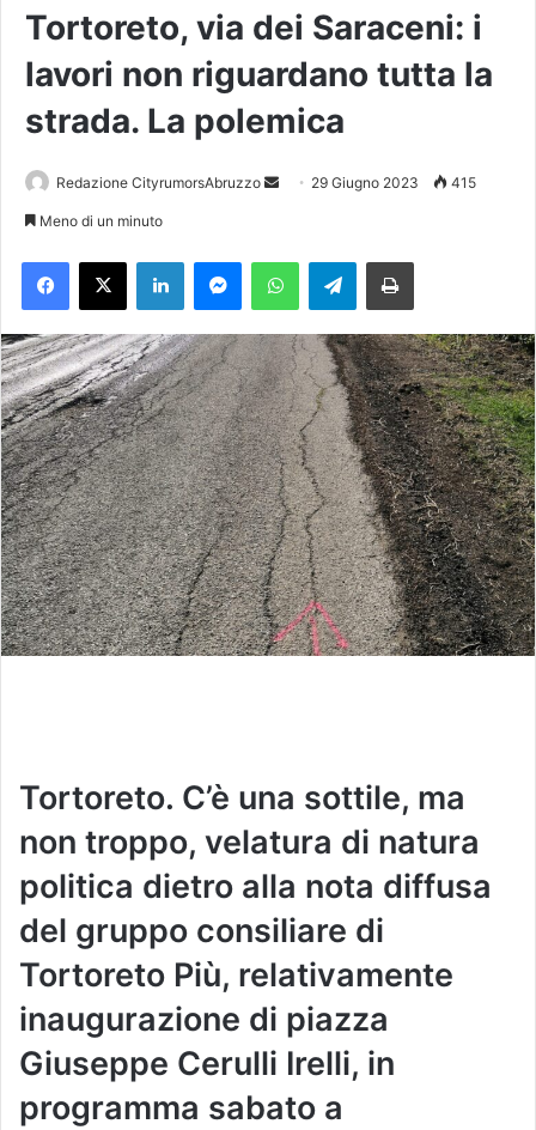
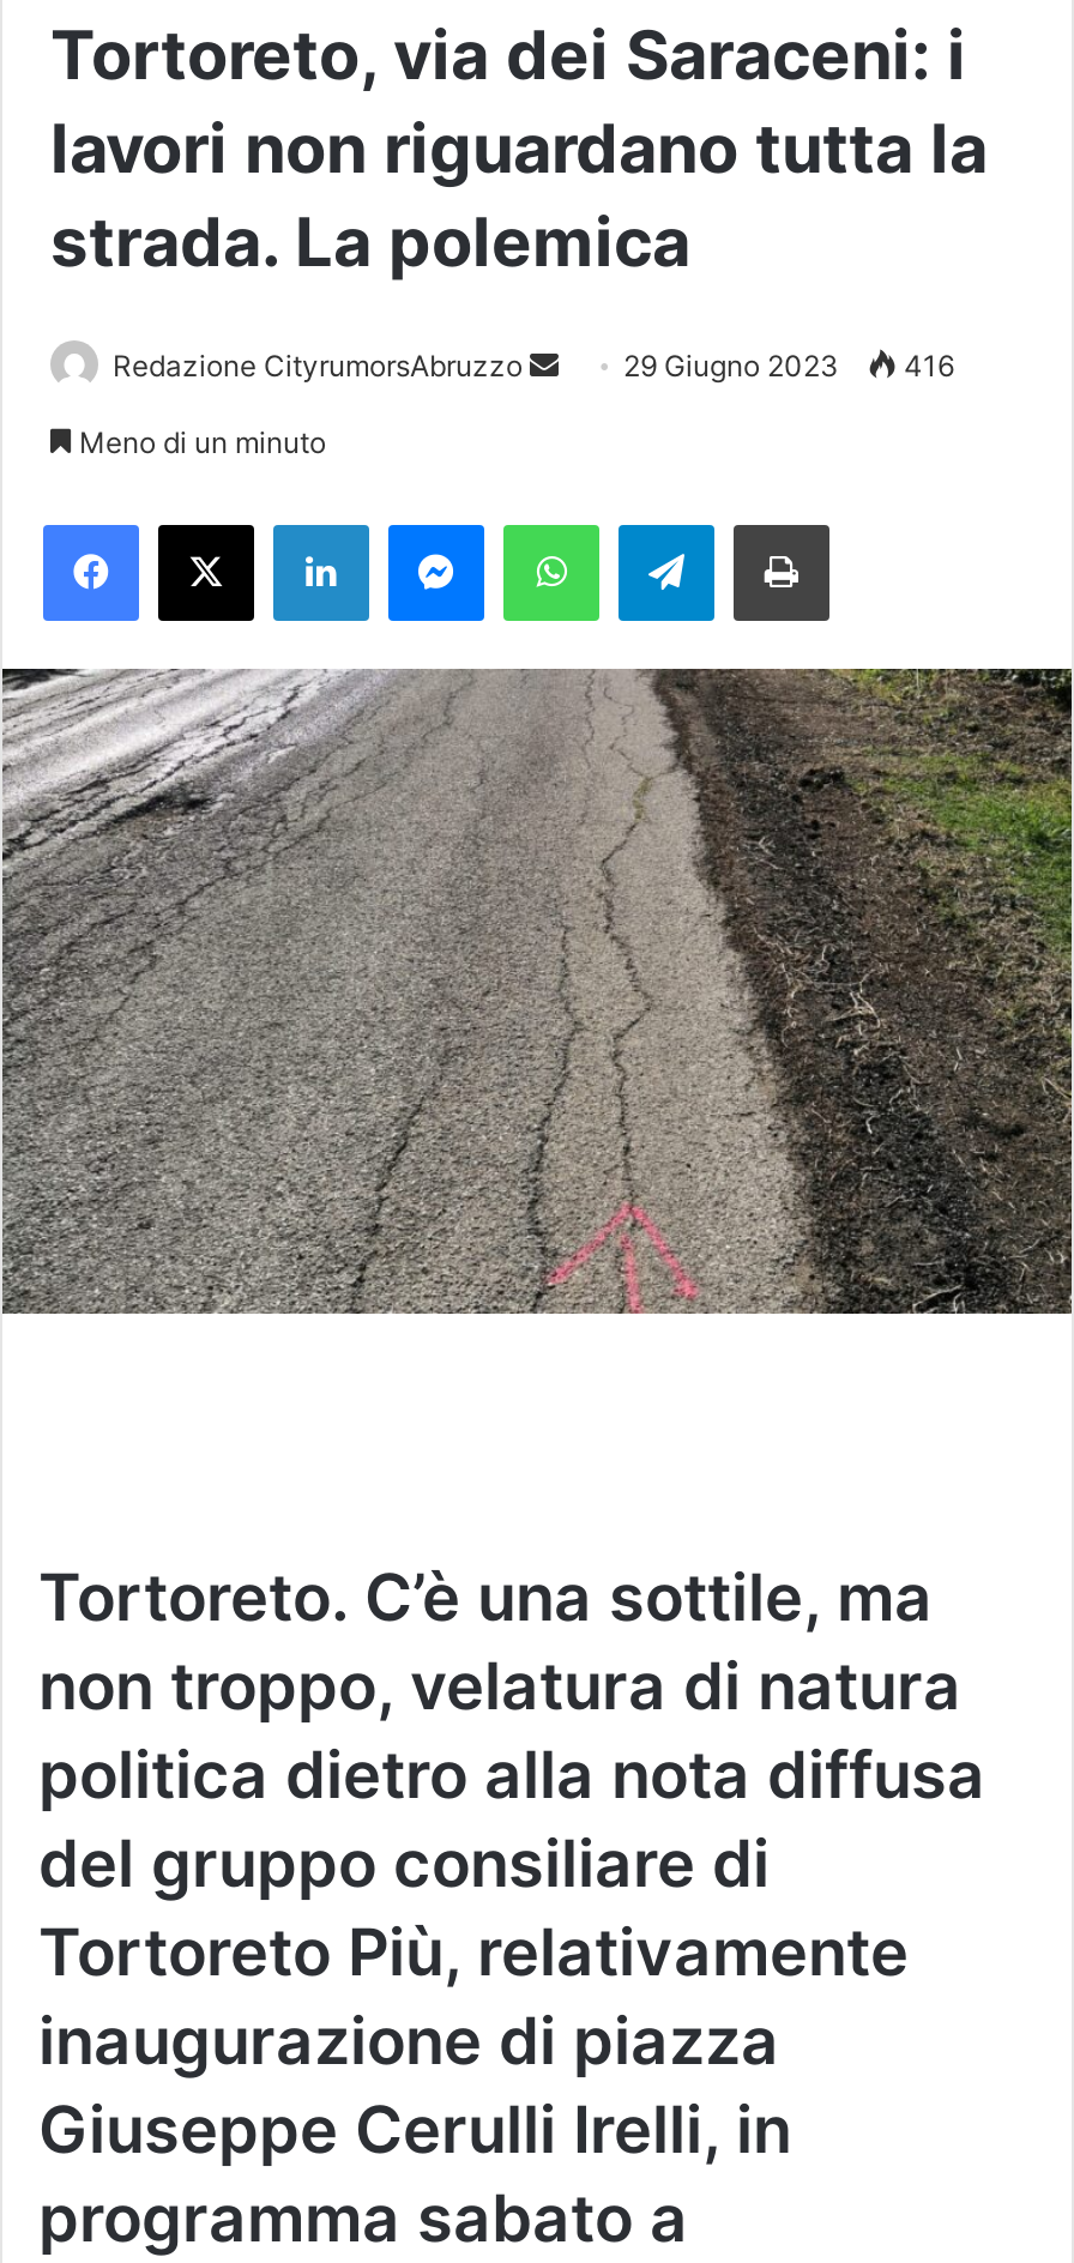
[447,174,476,192] 415 -> [897,349,954,385] 416

